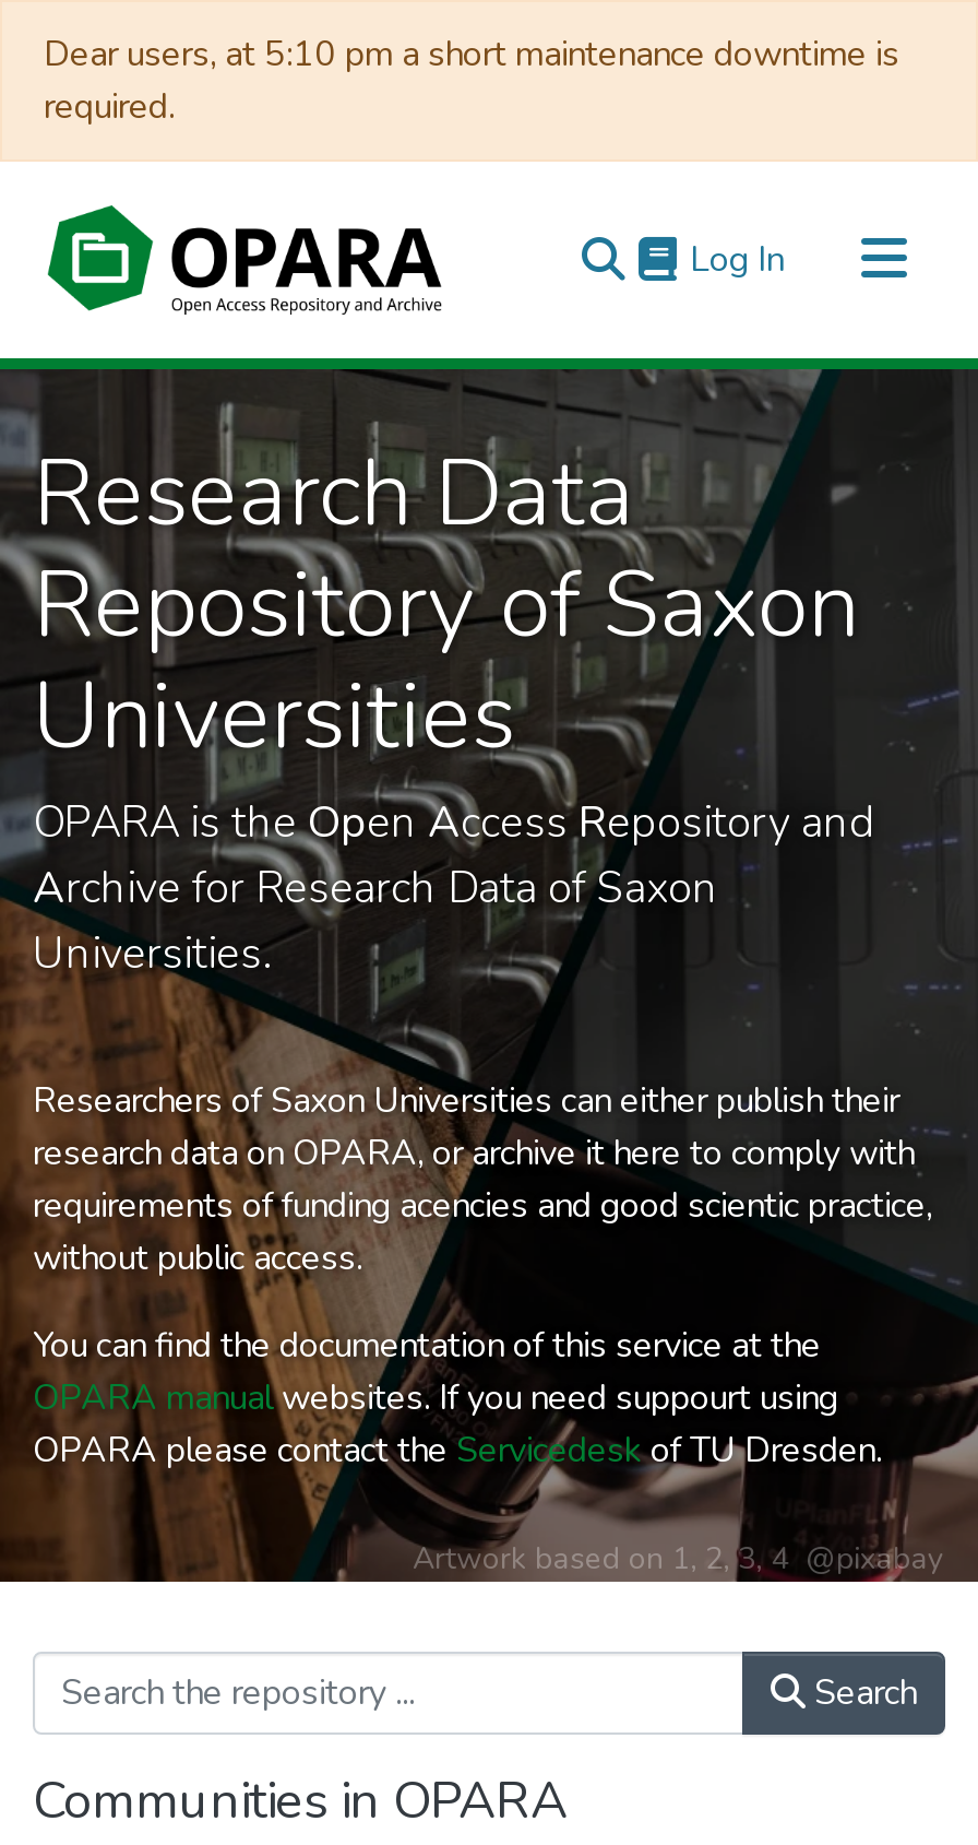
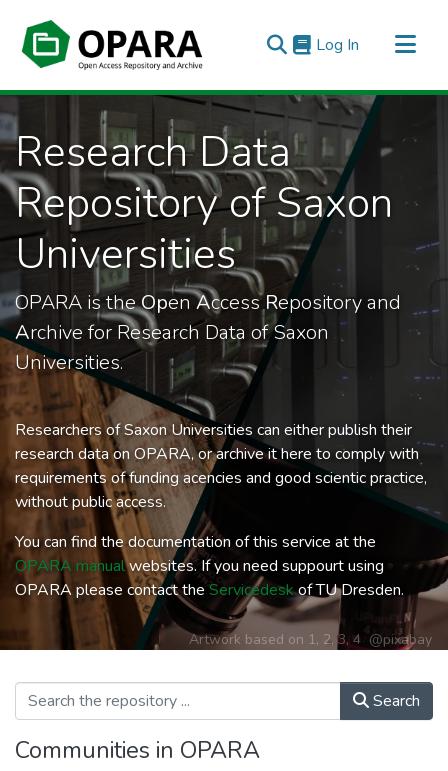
[44,31,899,131] Dear users, at 5:10 pm a short maintenance downtime is | required. -> none

